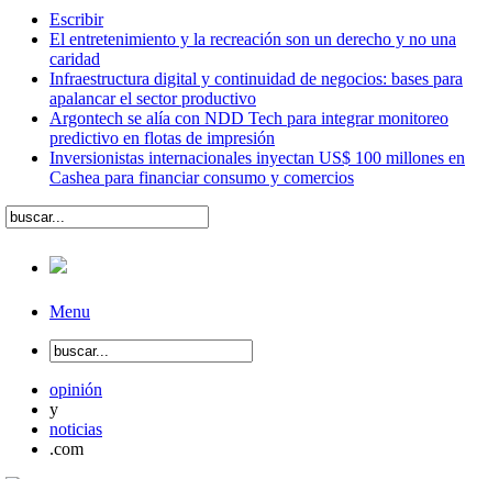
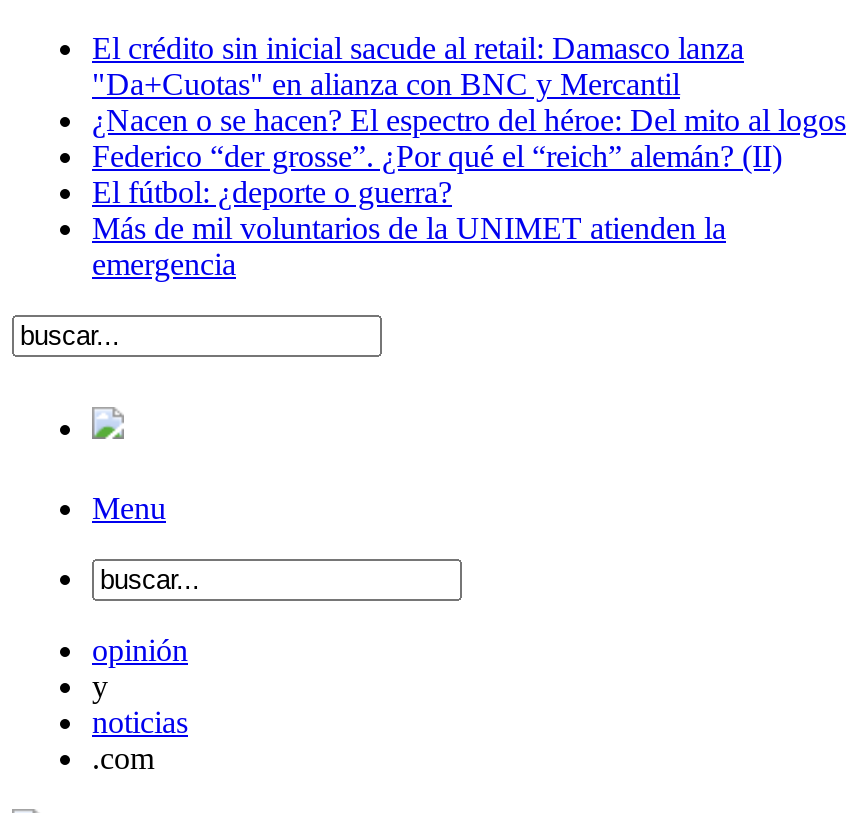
[49,10,465,187] Escribir | El entretenimiento y la recreación son un derecho y no una | caridad | Infraestructura digital y continuidad de negocios: bases para | apalancar el sector productivo | Argontech se alía con NDD Tech para integrar monitoreo | predictivo en flotas de impresión | Inversionistas internacionales inyectan US$ 100 millones en | Cashea para financiar consumo y comercios -> [92,31,846,281] El crédito sin inicial sacude al retail: Damasco lanza | "Da+Cuotas" en alianza con BNC y Mercantil | ¿Nacen o se hacen? El espectro del héroe: Del mito al logos | Federico “der grosse”. ¿Por qué el “reich” alemán? (II) | El fútbol: ¿deporte o guerra? | Más de mil voluntarios de la UNIMET atienden la | emergencia

